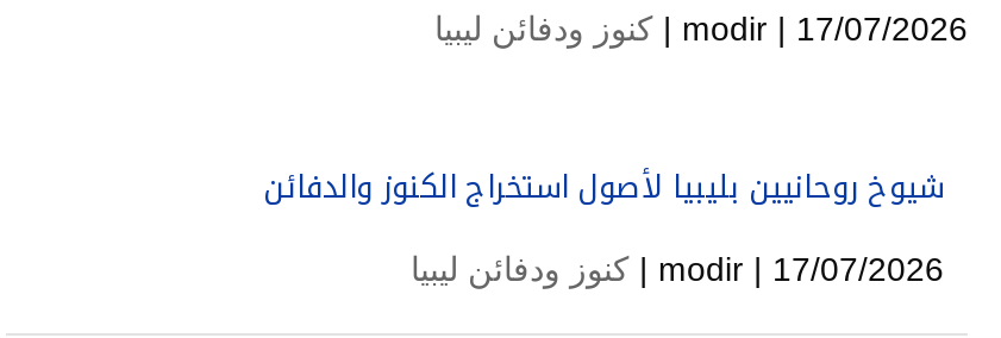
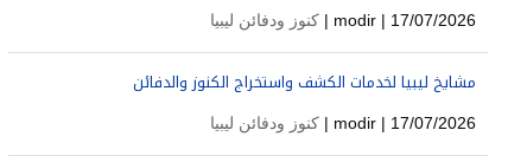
[263,158,944,218] شيوخ روحانيين بليبيا لأصول استخراج الكنوز والدفائن -> [133,67,476,96] مشايخ ليبيا لخدمات الكشف واستخراج الكنوز والدفائن

